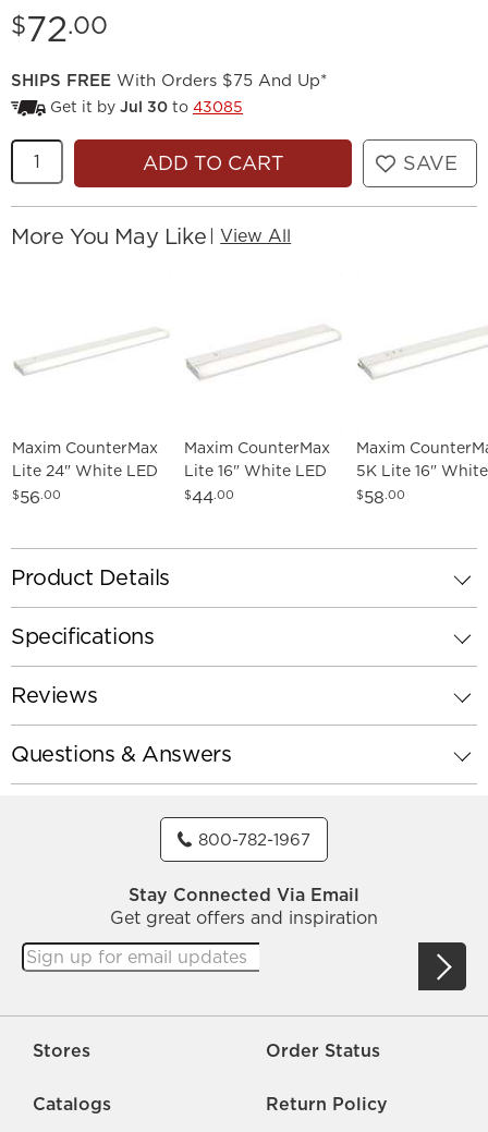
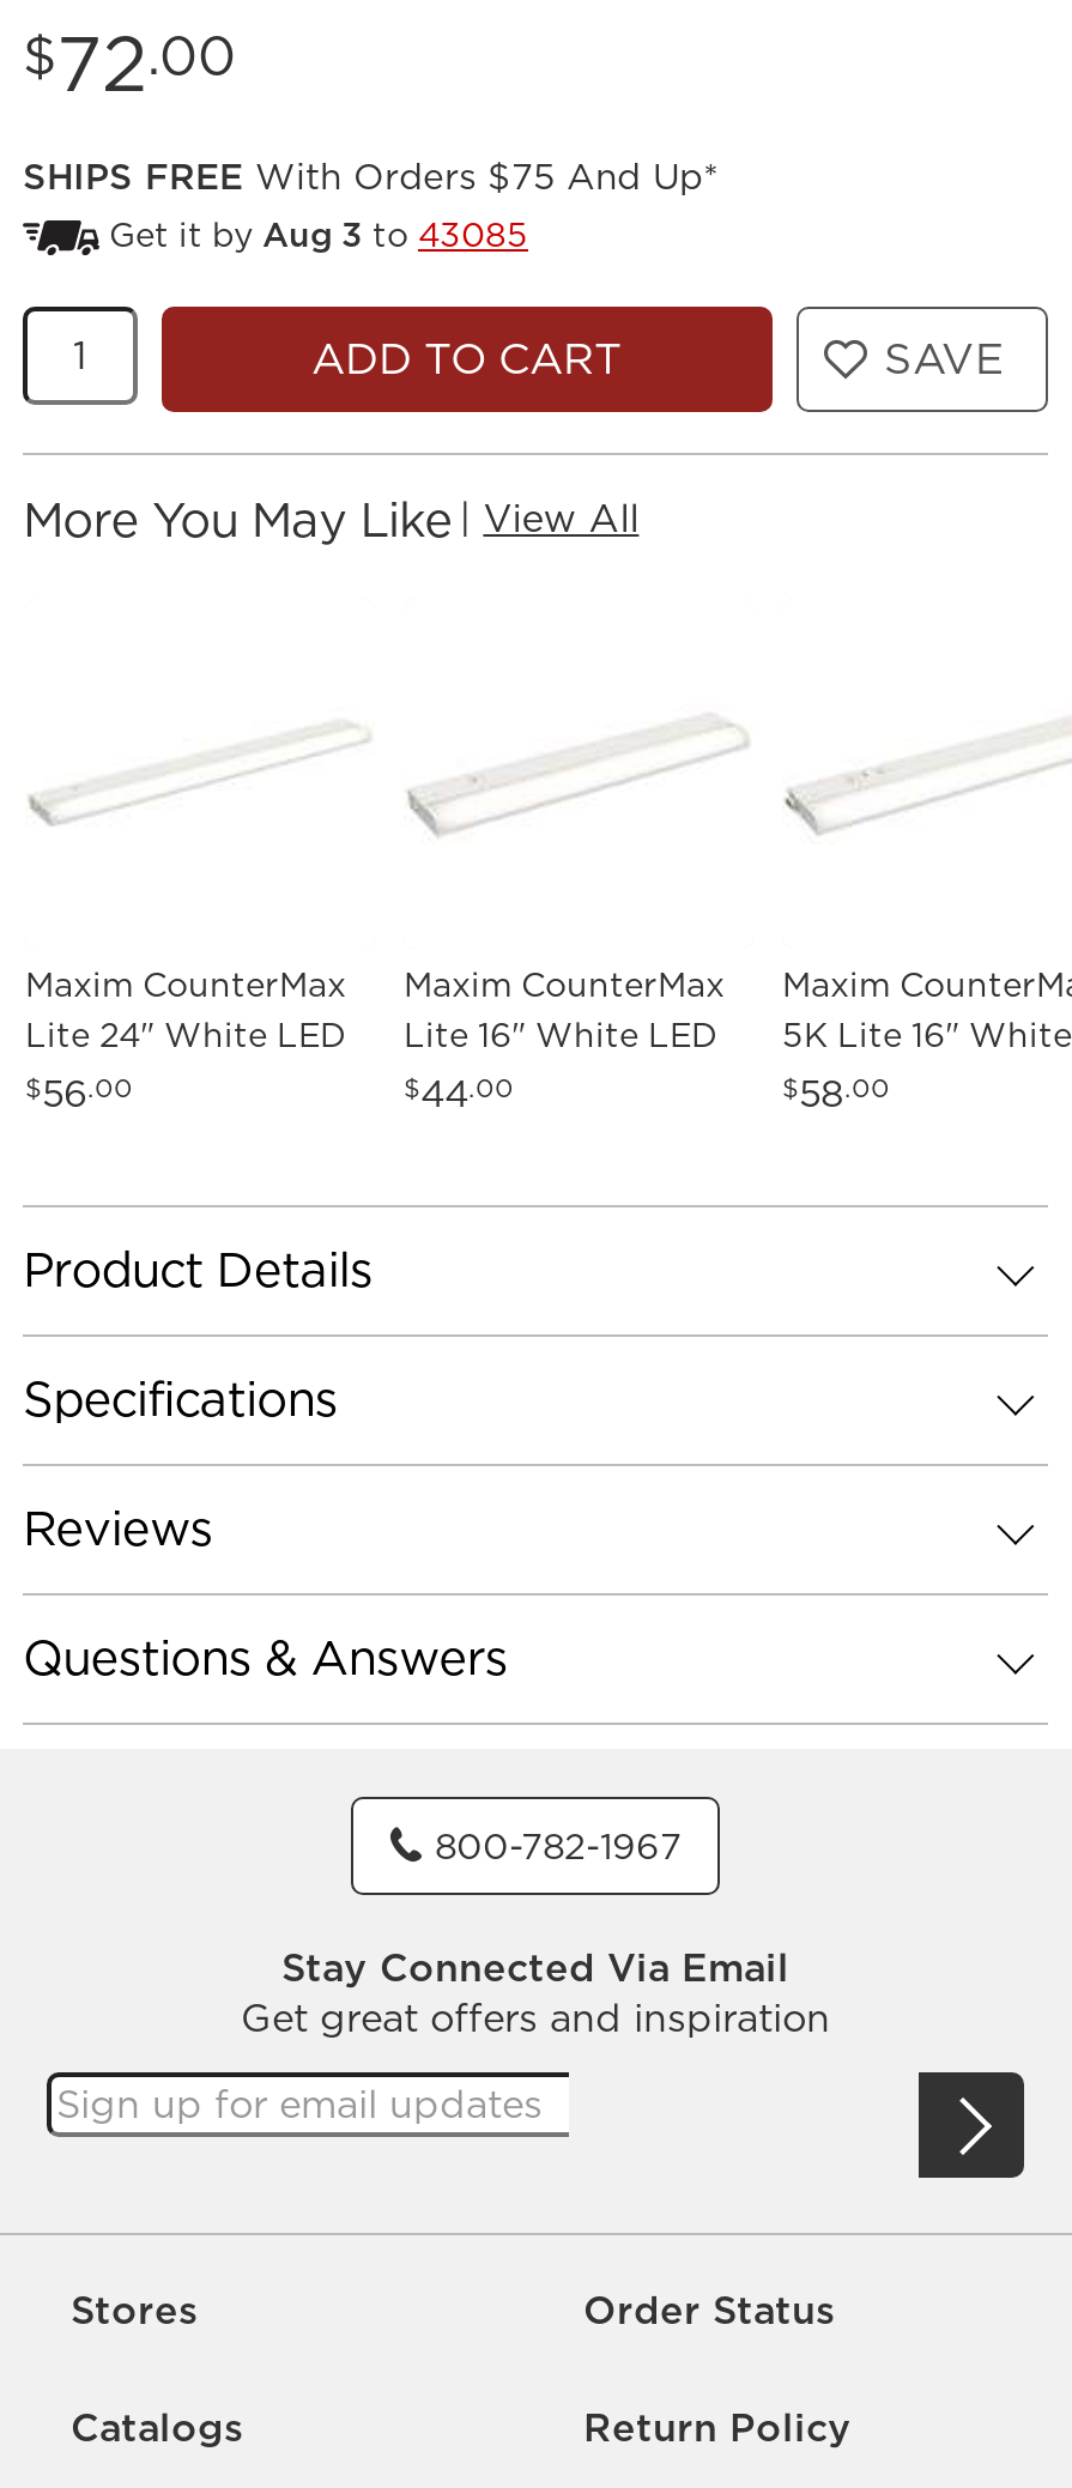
[50,96,243,118] Get it by Jul 30 to 43085 -> [109,211,528,259] Get it by Aug 3 to 43085

